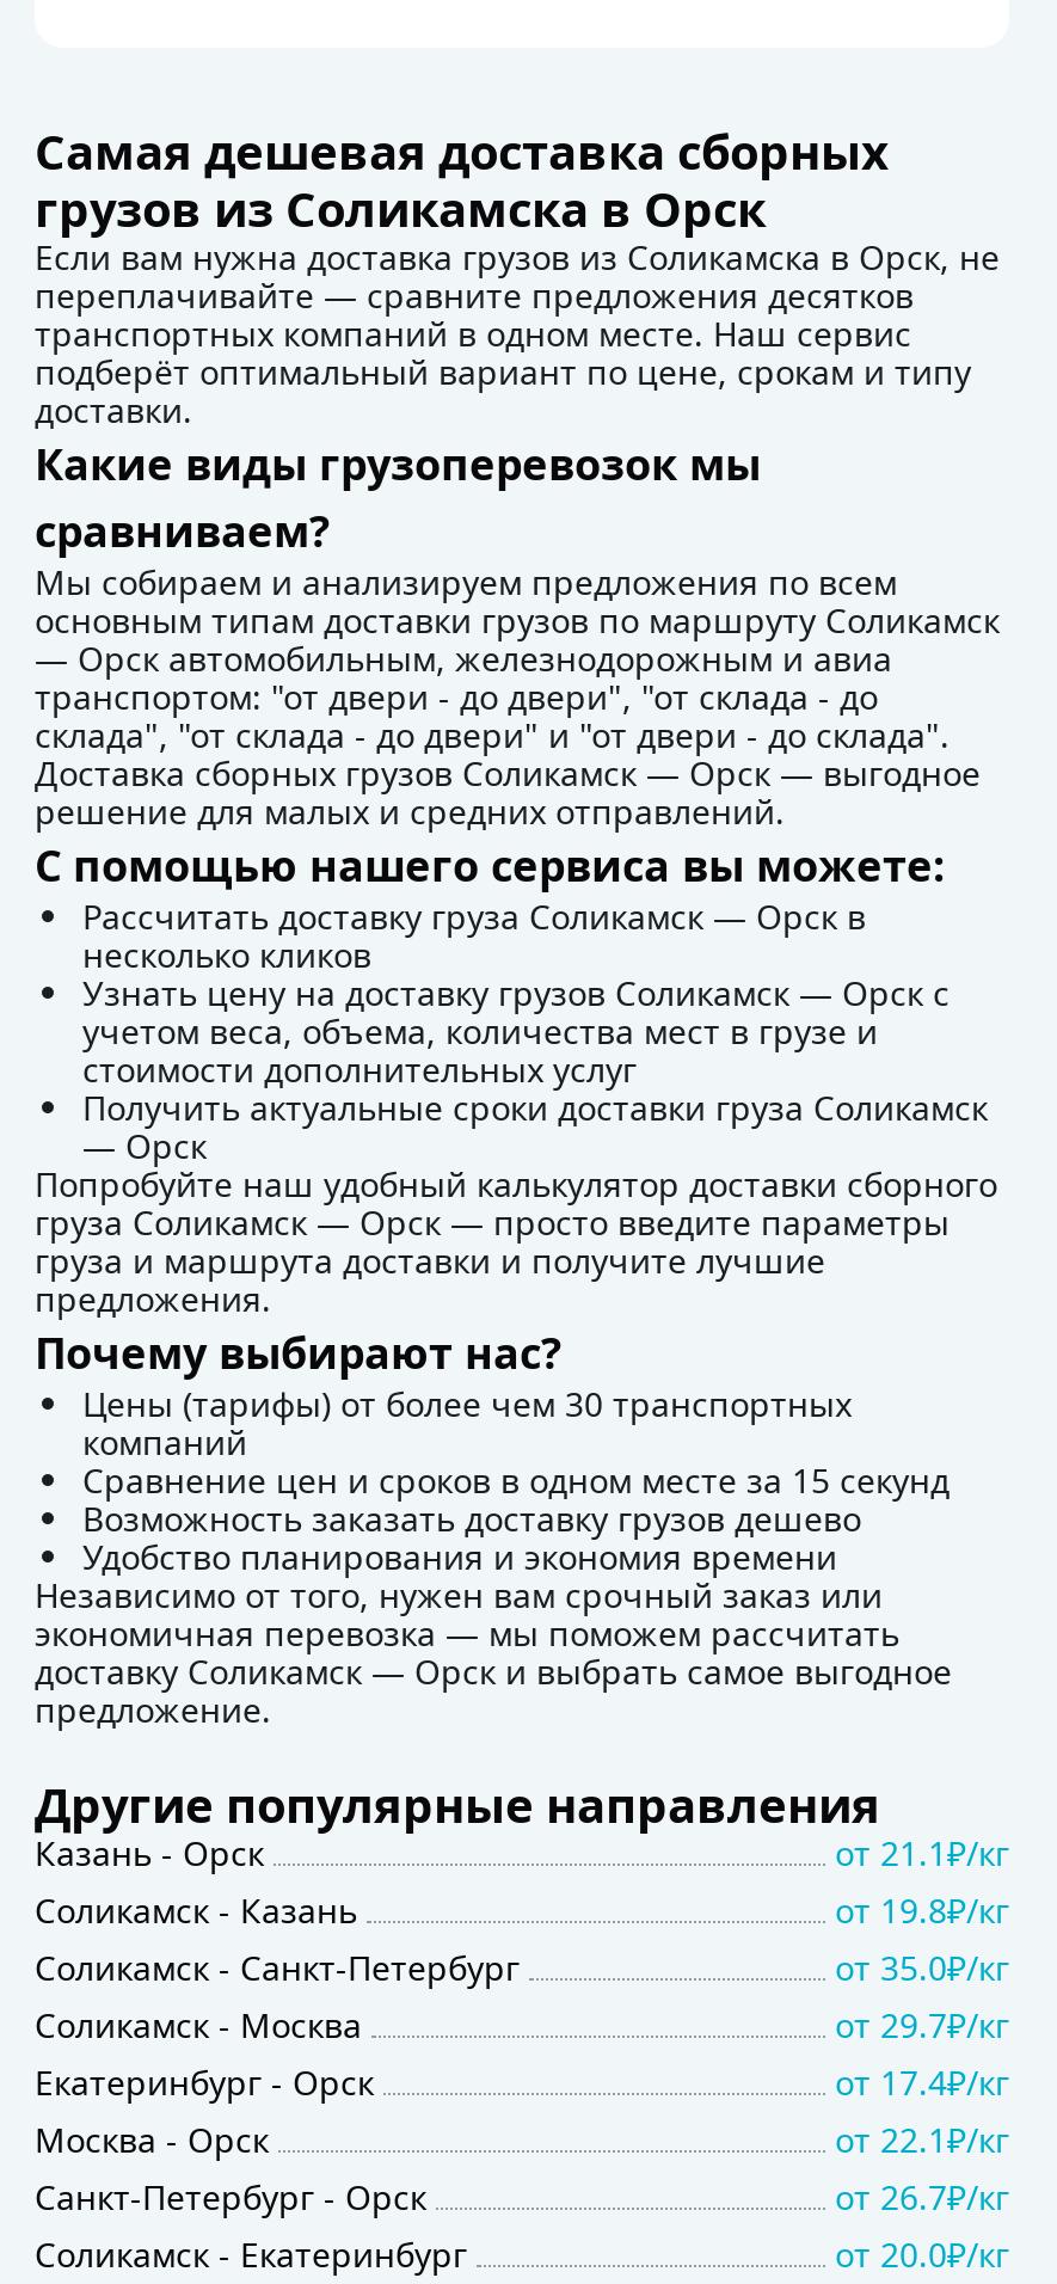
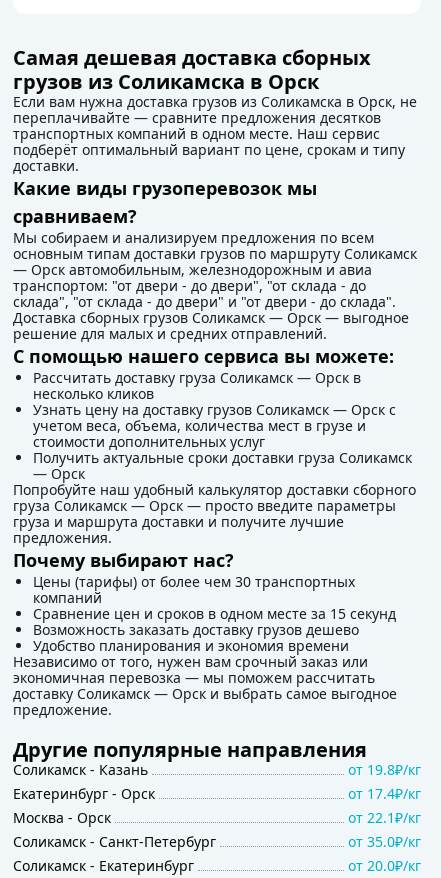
[35,1831,1009,1876] Казань - Орск | от 21.1₽/кг -> none
moved [35,1946,1009,1991] -> [13,832,421,851]: Соликамск - Санкт-Петербург | от 35.0₽/кг
[35,2003,1009,2048] Соликамск - Москва | от 29.7₽/кг -> none
[35,2175,1009,2220] Санкт-Петербург - Орск | от 26.7₽/кг -> none

